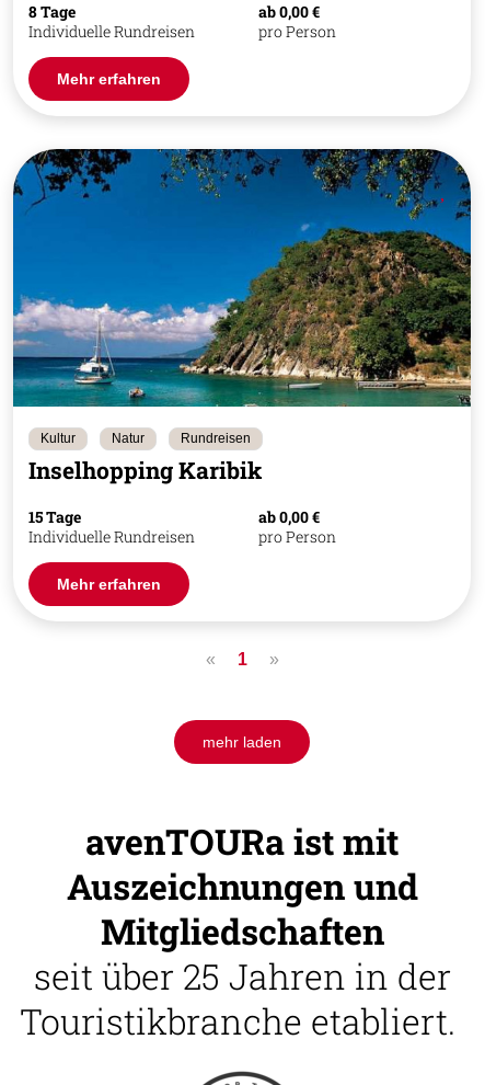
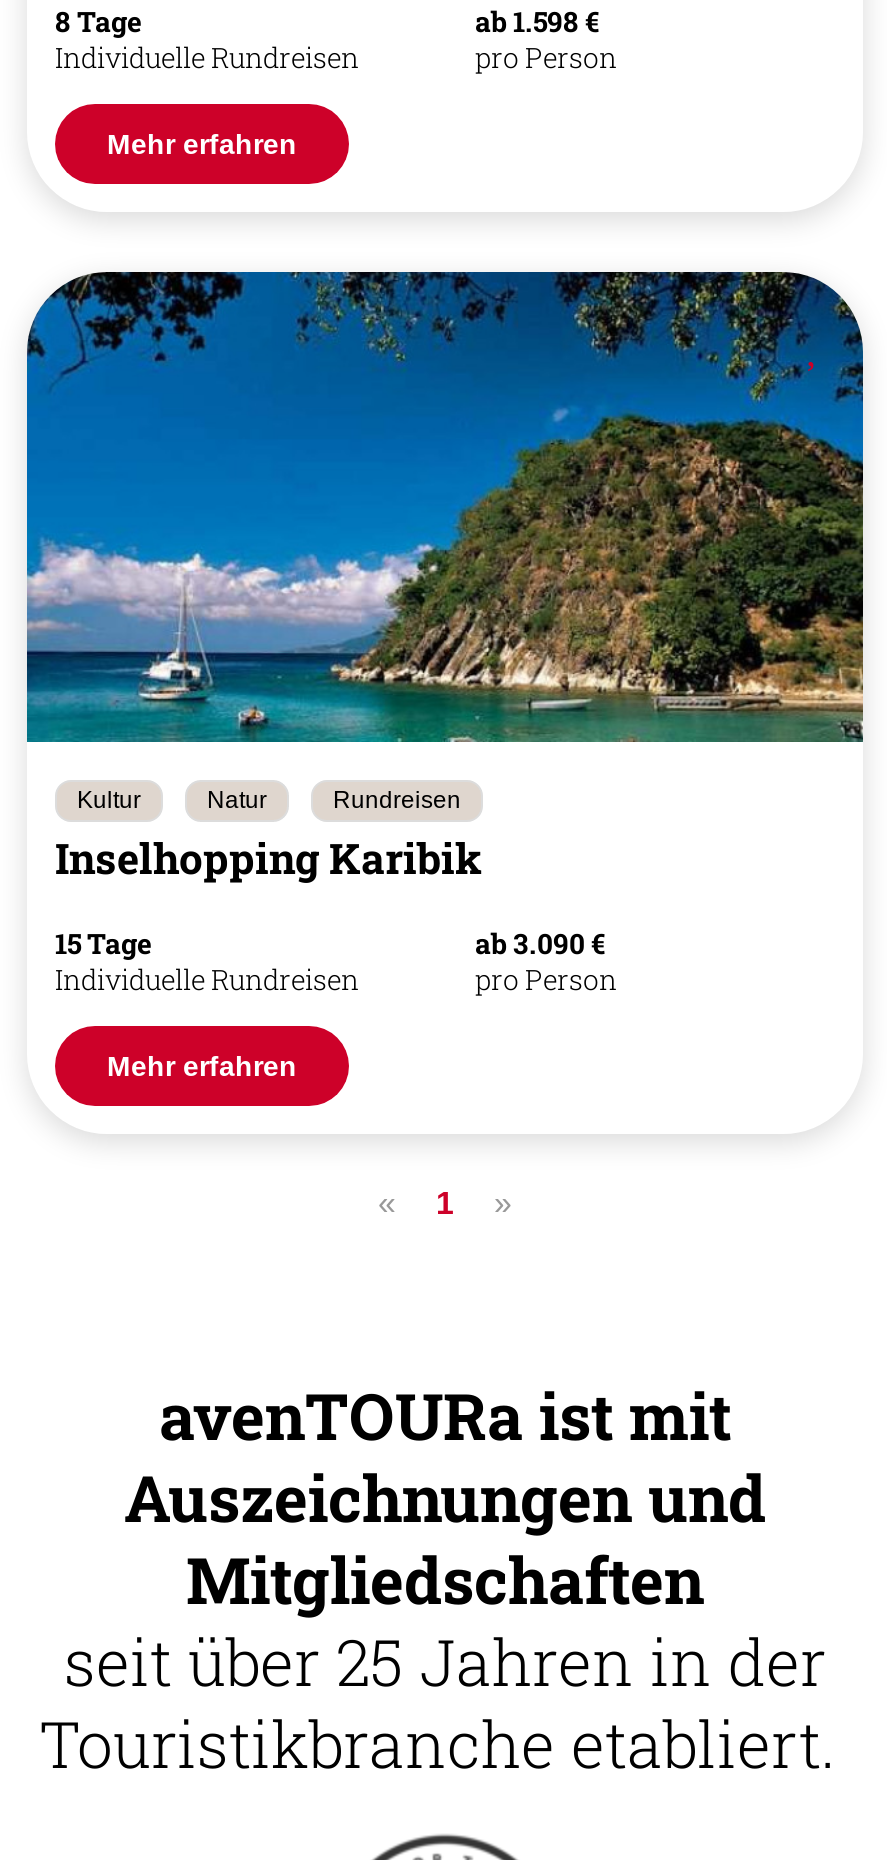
[258,1,320,22] ab 0,00 € -> [475,2,599,40] ab 1.598 €
[258,507,320,527] ab 0,00 € -> [475,924,605,962] ab 3.090 €
[203,733,281,751] mehr laden -> none

